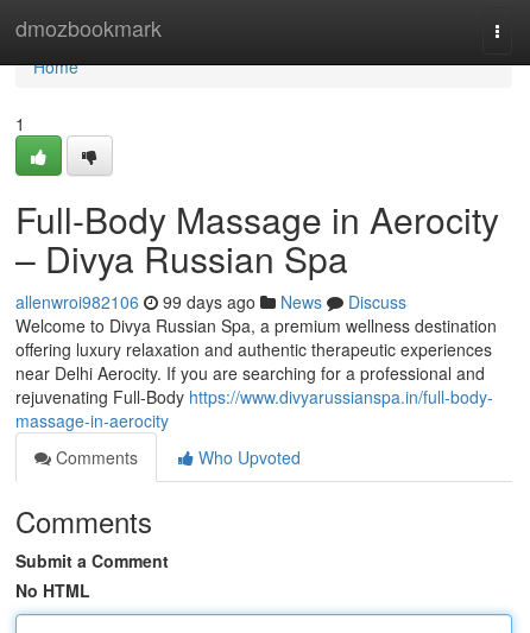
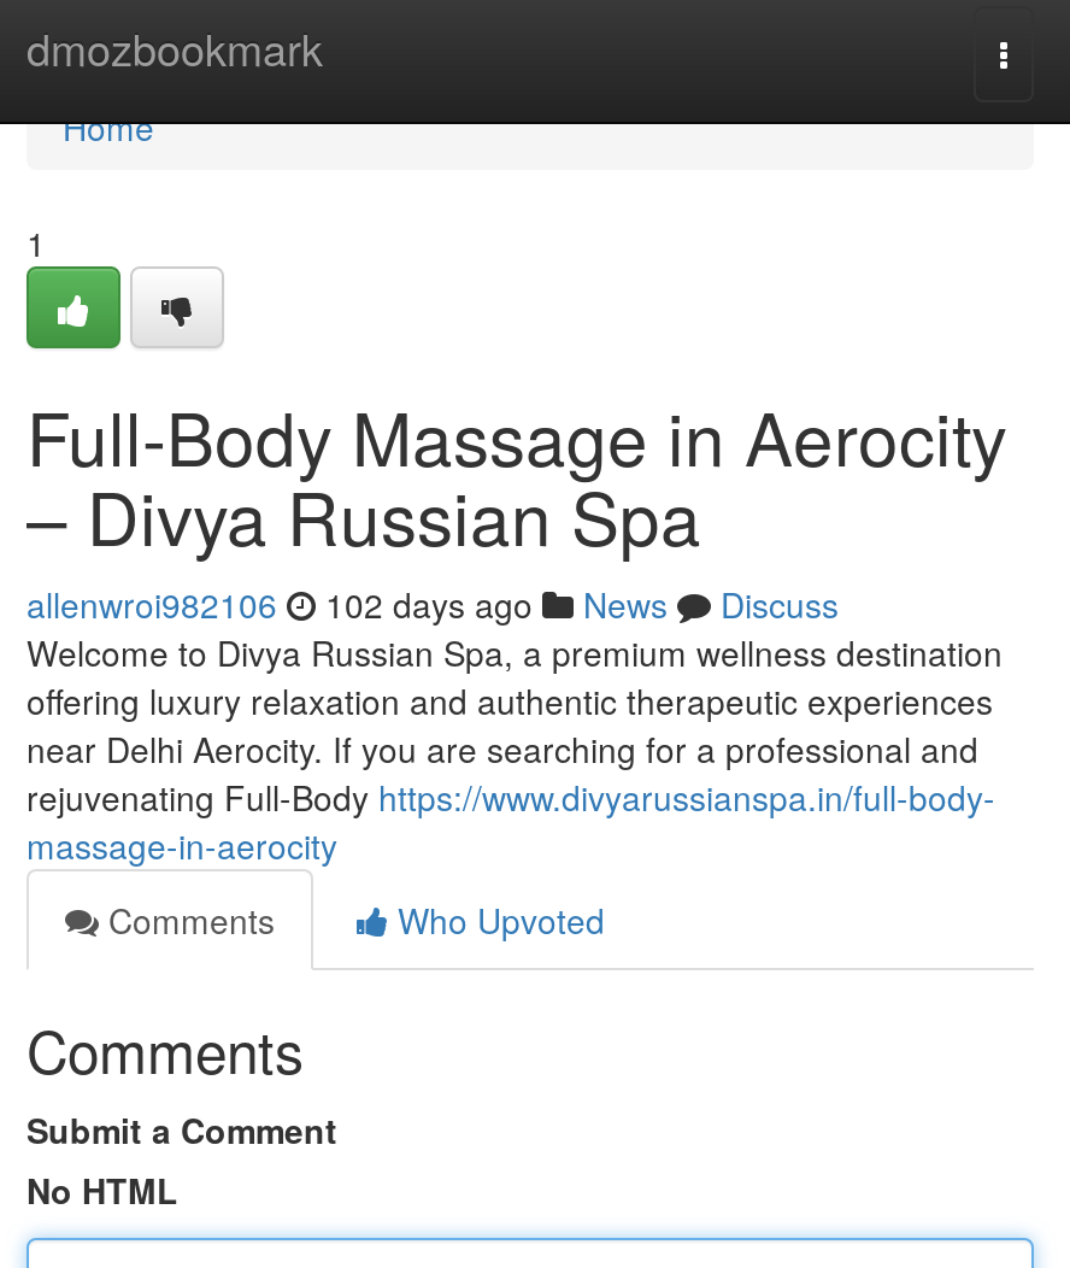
[15,290,406,314] allenwroi982106 99 days ago News Discuss -> [27,580,839,628] allenwroi982106 102 days ago News Discuss

